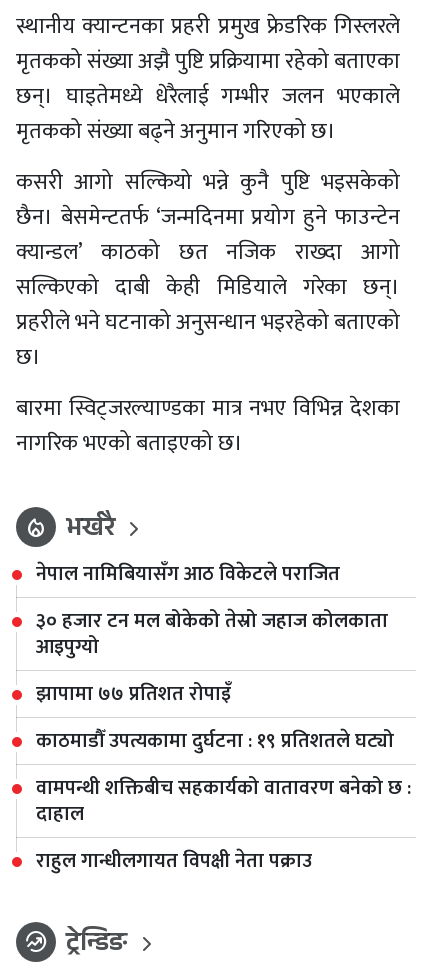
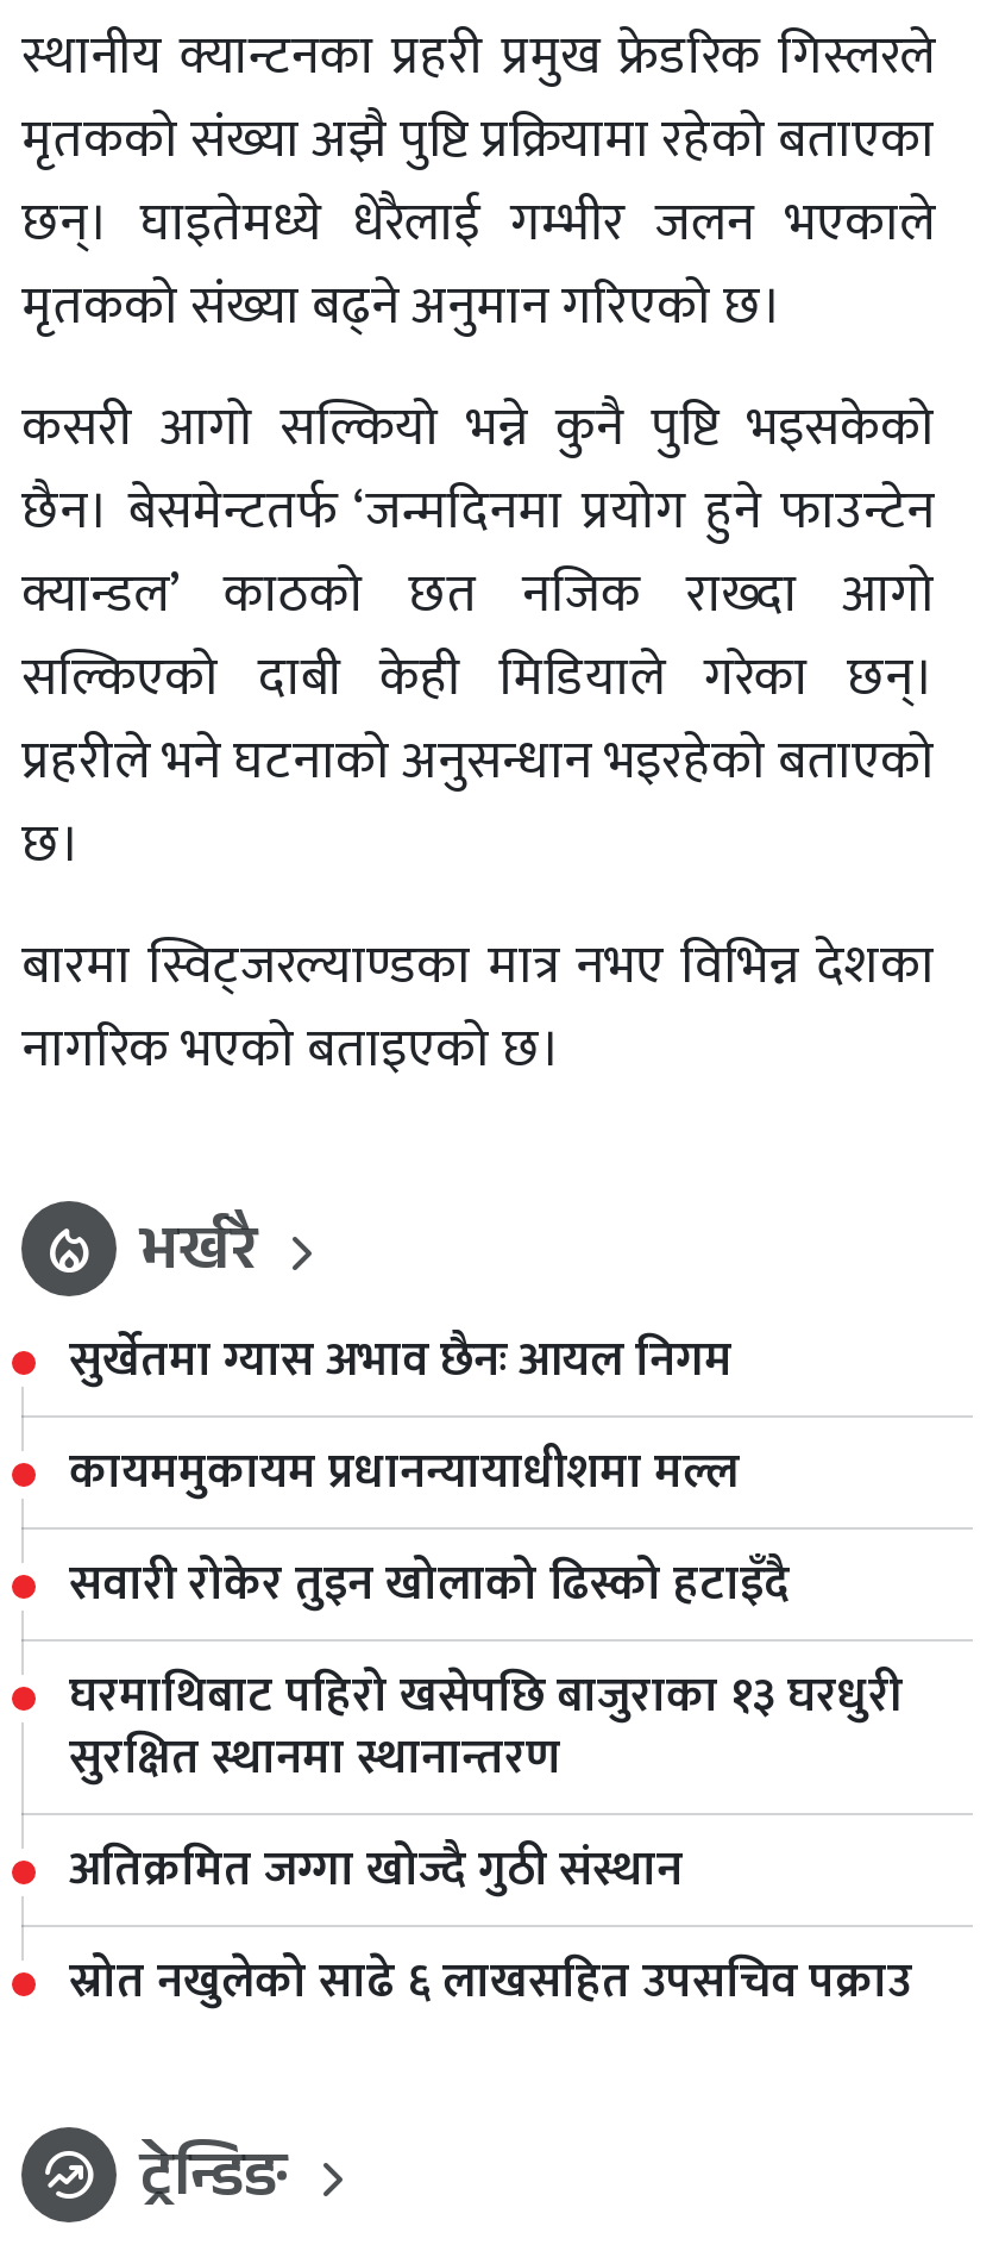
[36,556,411,877] नेपाल नामिबियासँग आठ विकेटले पराजित | ३० हजार टन मल बोकेको तेस्रो जहाज कोलकाता | आइपुग्यो | झापामा ७७ प्रतिशत रोपाइँ | काठमाडौँ उपत्यकामा दुर्घटना : १९ प्रतिशतले घट्यो | वामपन्थी शक्तिबीच सहकार्यको वातावरण बनेको छ : | दाहाल | राहुल गान्धीलगायत विपक्षी नेता पक्राउ -> [69,1319,911,2021] सुर्खेतमा ग्यास अभाव छैनः आयल निगम | कायममुकायम प्रधानन्यायाधीशमा मल्ल | सवारी रोकेर तुइन खोलाको ढिस्को हटाइँदै | घरमाथिबाट पहिरो खसेपछि बाजुराका १३ घरधुरी | सुरक्षित स्थानमा स्थानान्तरण | अतिक्रमित जग्गा खोज्दै गुठी संस्थान | स्रोत नखुलेको साढे ६ लाखसहित उपसचिव पक्राउ

